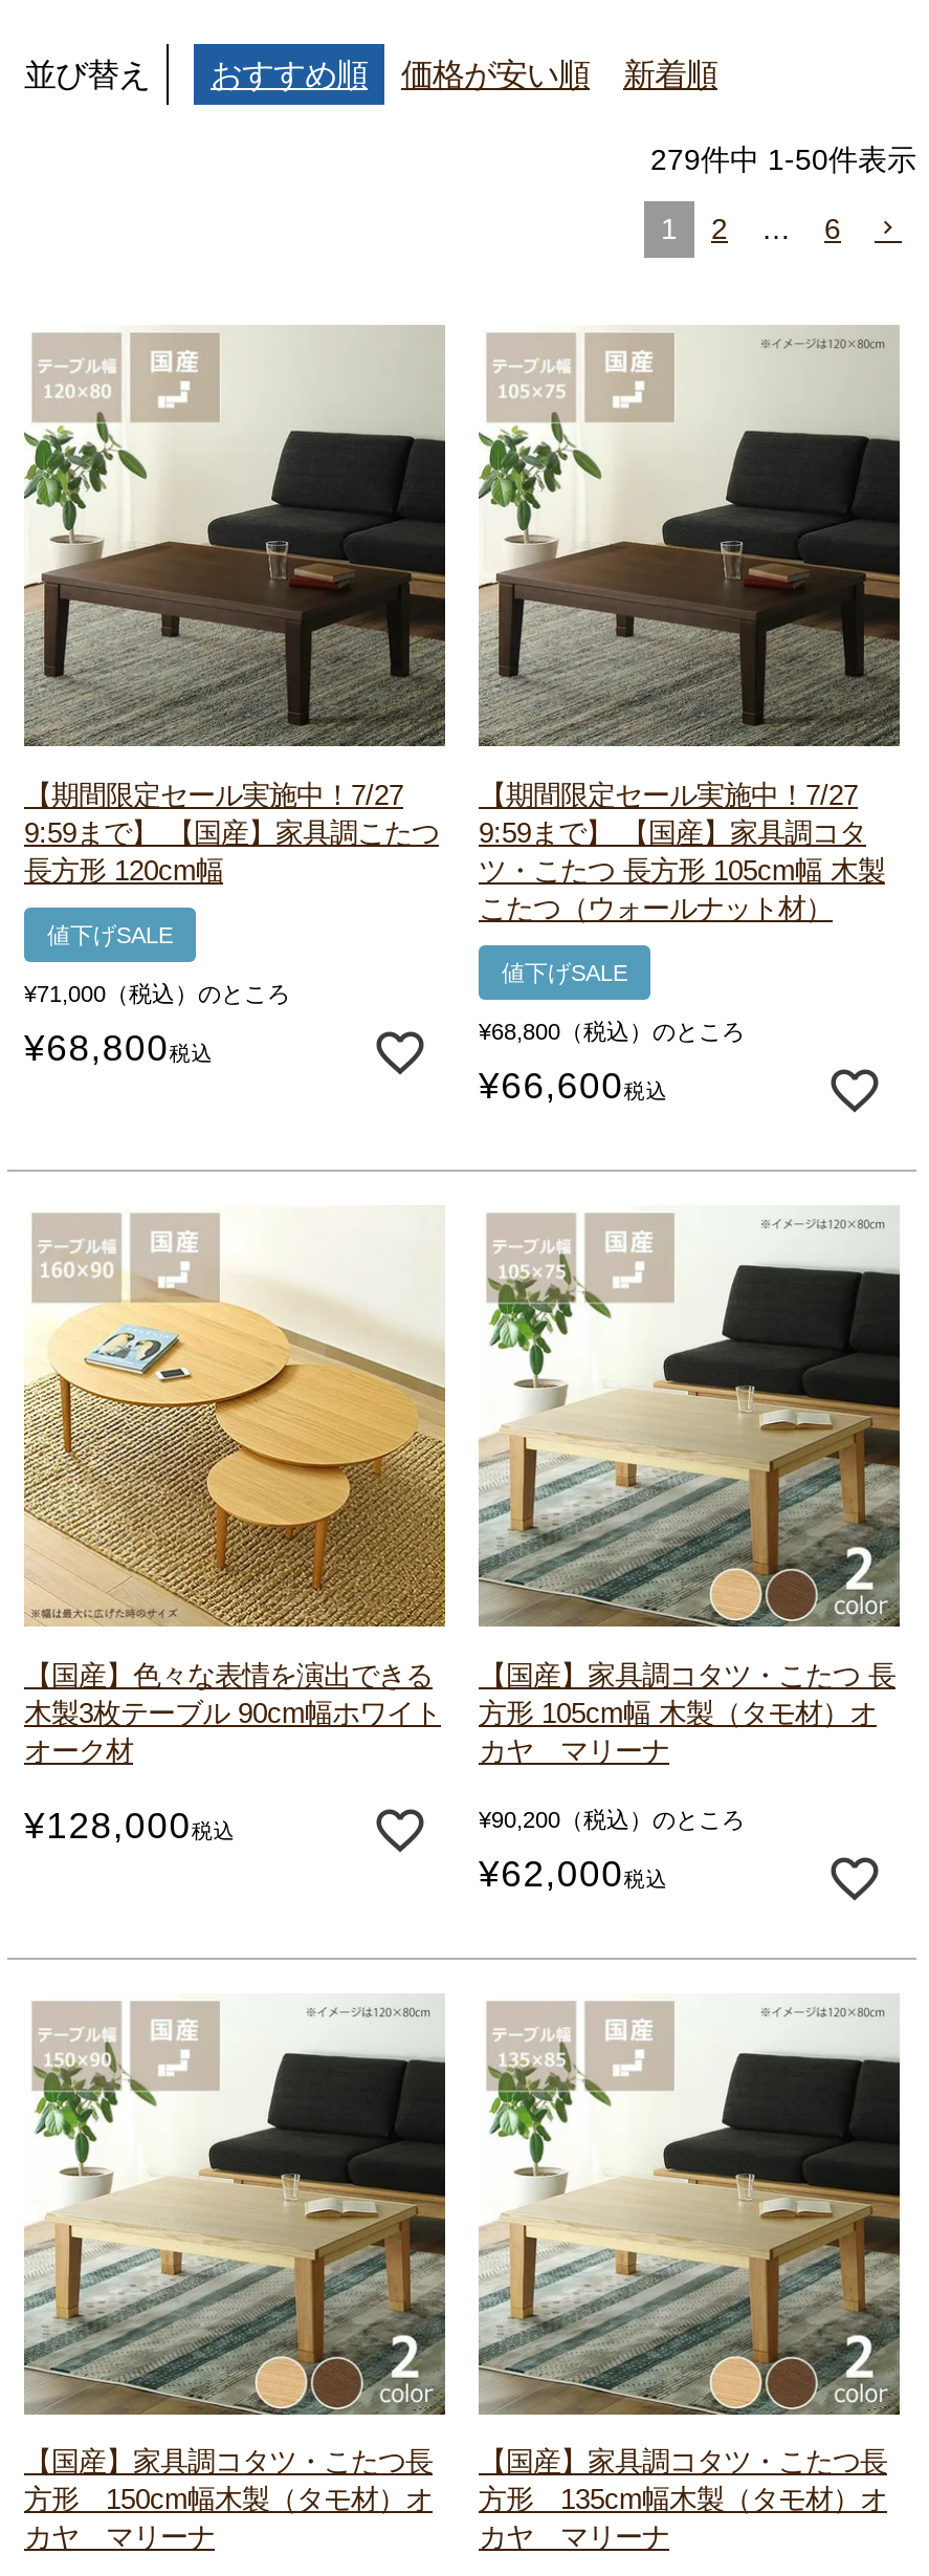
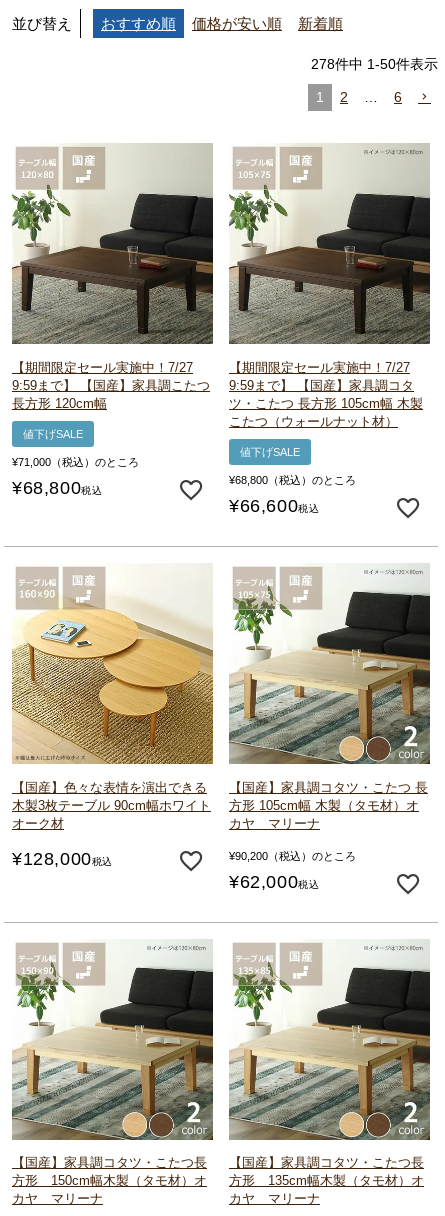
[650,142,916,175] 279件中 1 -50件表示 -> [311,56,438,72] 278件中 1 -50件表示

